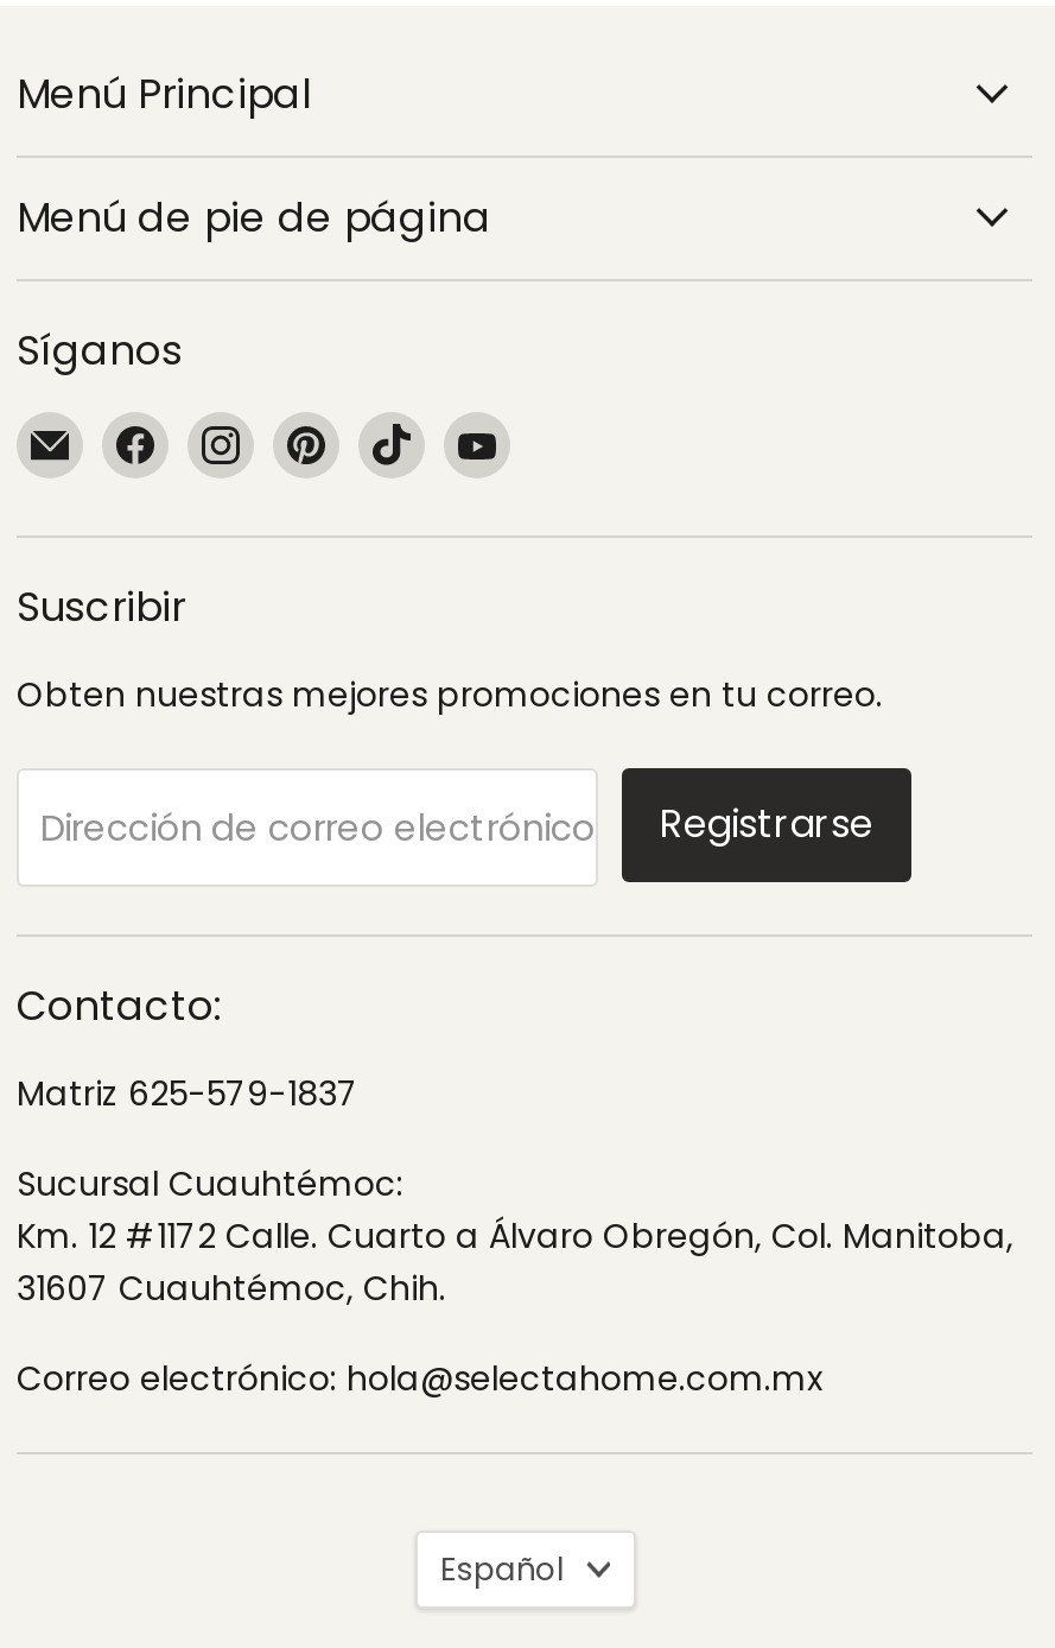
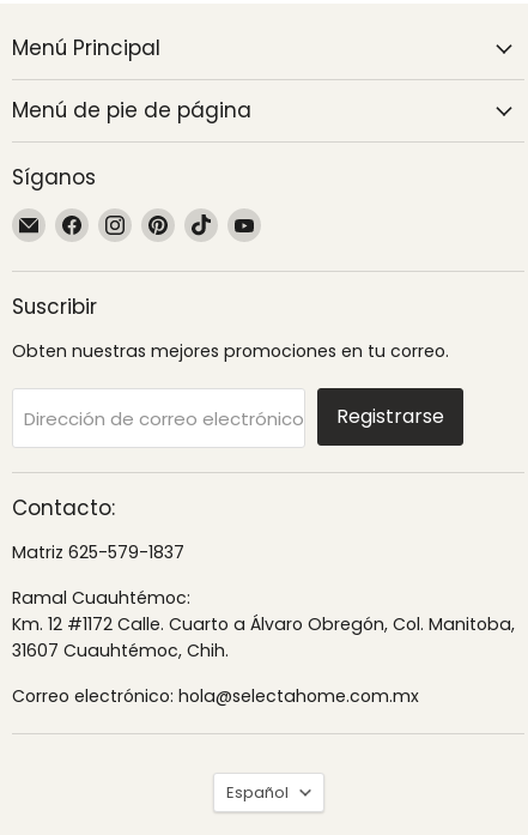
[17,1160,403,1207] Sucursal Cuauhtémoc: -> [12,586,190,610] Ramal Cuauhtémoc:

